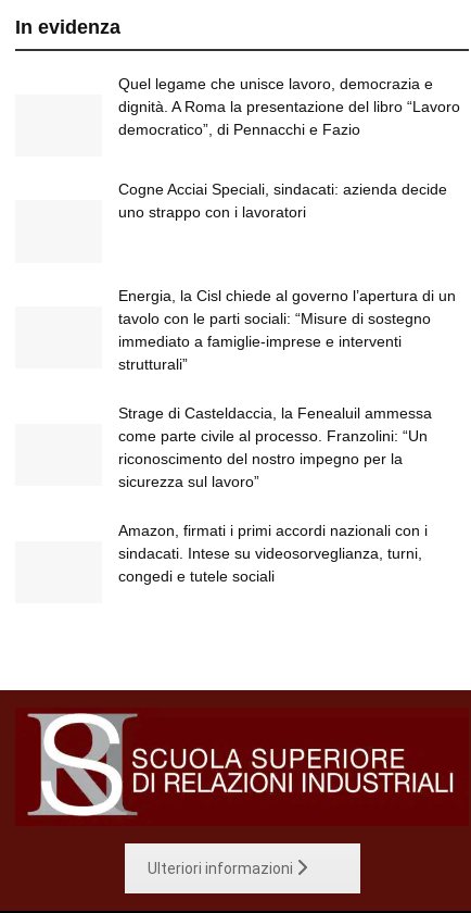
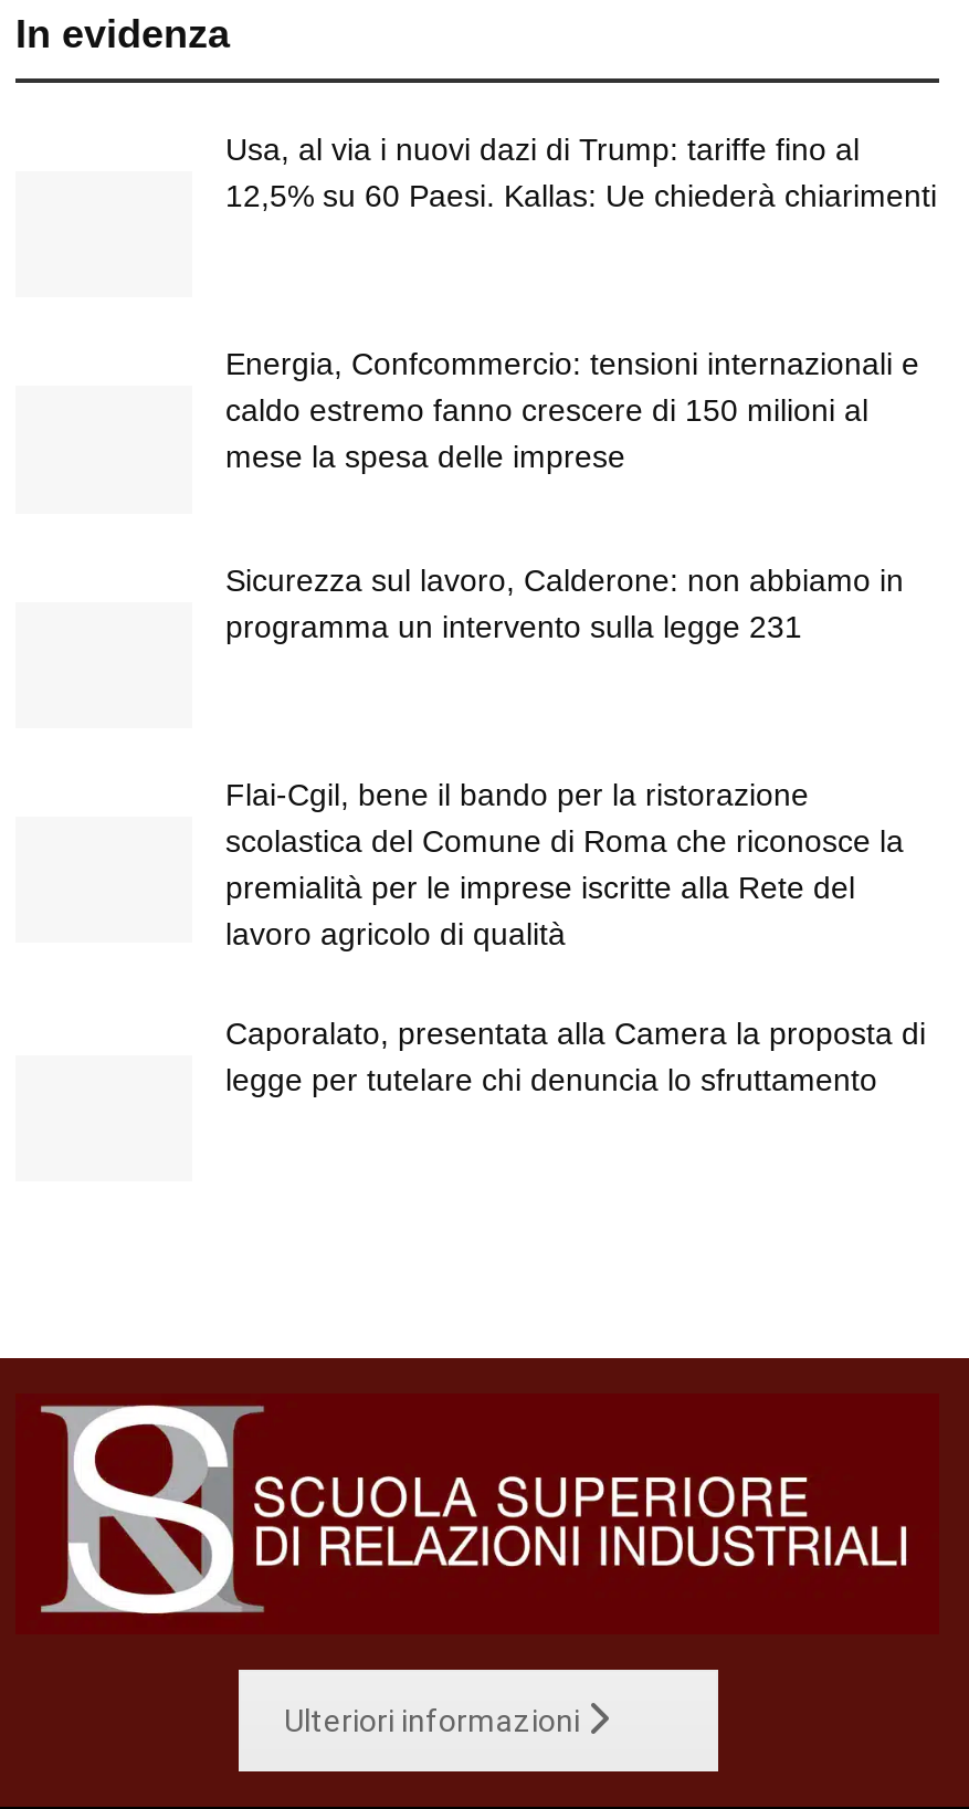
[118,75,460,138] Quel legame che unisce lavoro, democrazia e | dignità. A Roma la presentazione del libro “Lavoro | democratico”, di Pennacchi e Fazio -> [225,132,937,214] Usa, al via i nuovi dazi di Trump: tariffe fino al | 12,5% su 60 Paesi. Kallas: Ue chiederà chiarimenti
[118,181,447,221] Cogne Acciai Speciali, sindacati: azienda decide | uno strappo con i lavoratori -> [225,347,919,475] Energia, Confcommercio: tensioni internazionali e | caldo estremo fanno crescere di 150 milioni al | mese la spesa delle imprese
[118,287,456,372] Energia, la Cisl chiede al governo l’apertura di un | tavolo con le parti sociali: “Misure di sostegno | immediato a famiglie-imprese e interventi | strutturali” -> [225,562,904,644] Sicurezza sul lavoro, Calderone: non abbiamo in | programma un intervento sulla legge 231
[118,404,432,490] Strage di Casteldaccia, la Fenealuil ammessa | come parte civile al processo. Franzolini: “Un | riconoscimento del nostro impegno per la | sicurezza sul lavoro” -> [225,777,904,951] Flai-Cgil, bene il bando per la ristorazione | scolastica del Comune di Roma che riconosce la | premialità per le imprese iscritte alla Rete del | lavoro agricolo di qualità
[118,521,428,584] Amazon, firmati i primi accordi nazionali con i | sindacati. Intese su videosorveglianza, turni, | congedi e tutele sociali -> [225,1015,926,1097] Caporalato, presentata alla Camera la proposta di | legge per tutelare chi denuncia lo sfruttamento

